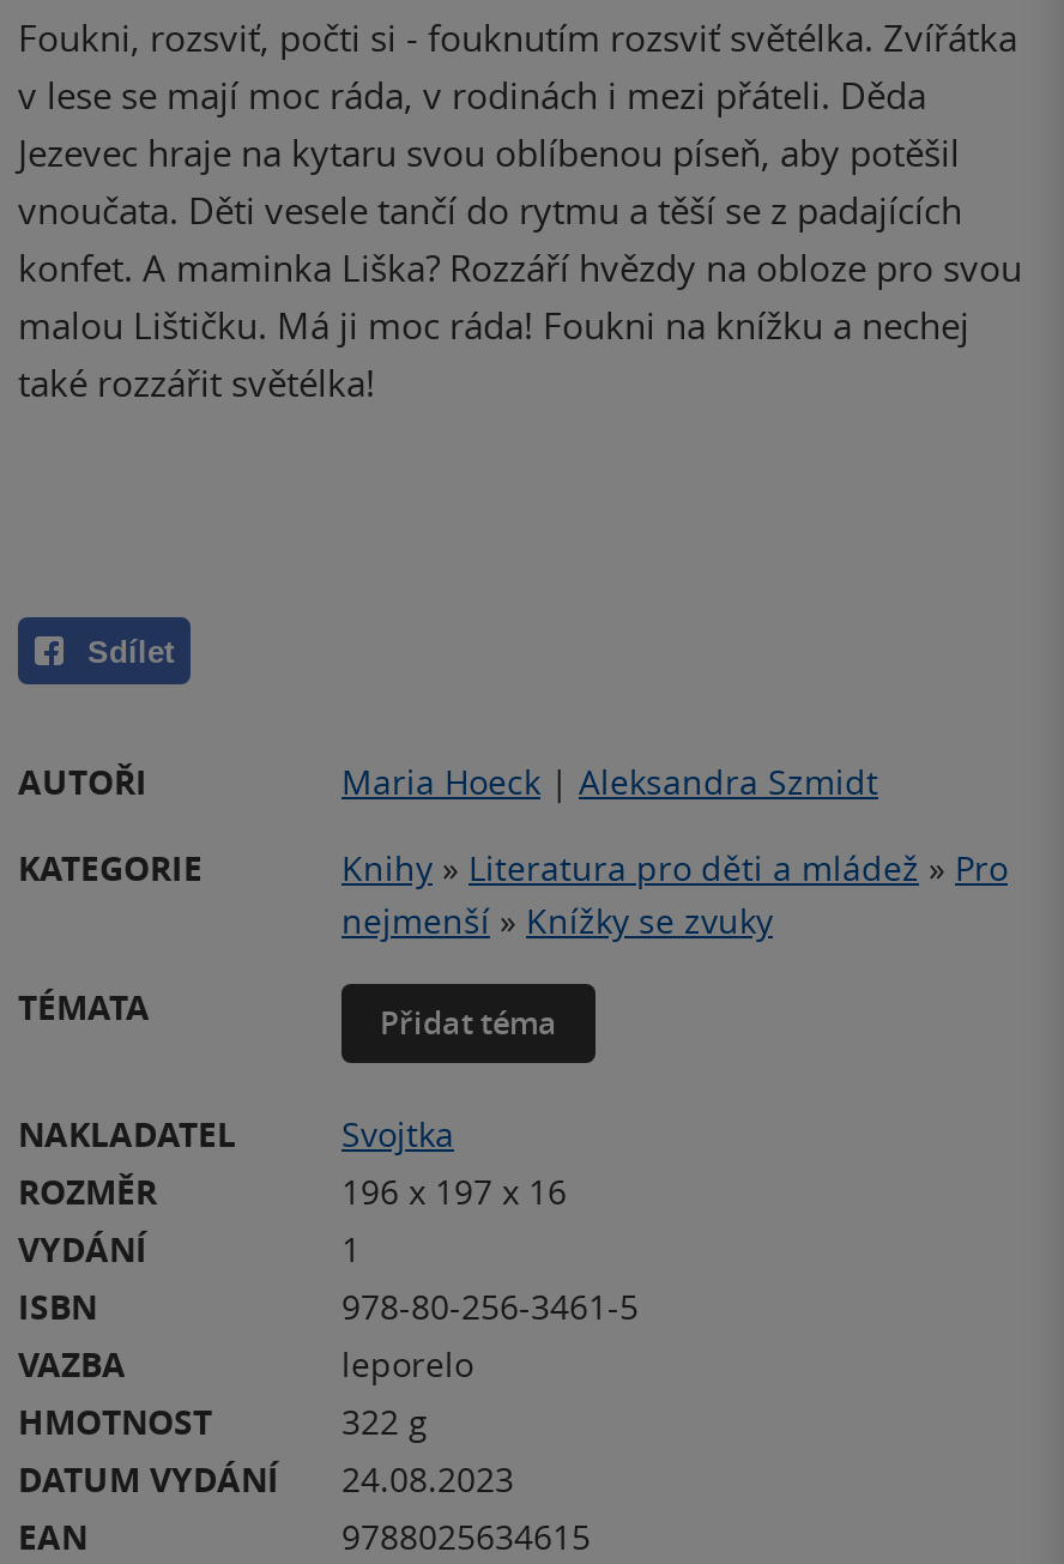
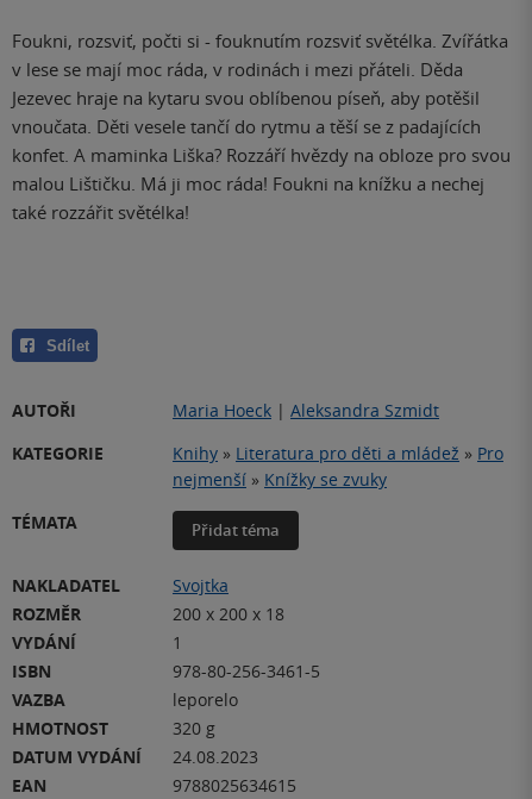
[341,1168,567,1213] 196 x 197 x 16 -> [173,602,284,625] 200 x 200 x 18
[341,1398,428,1443] 322 g -> [173,716,215,739] 320 g

